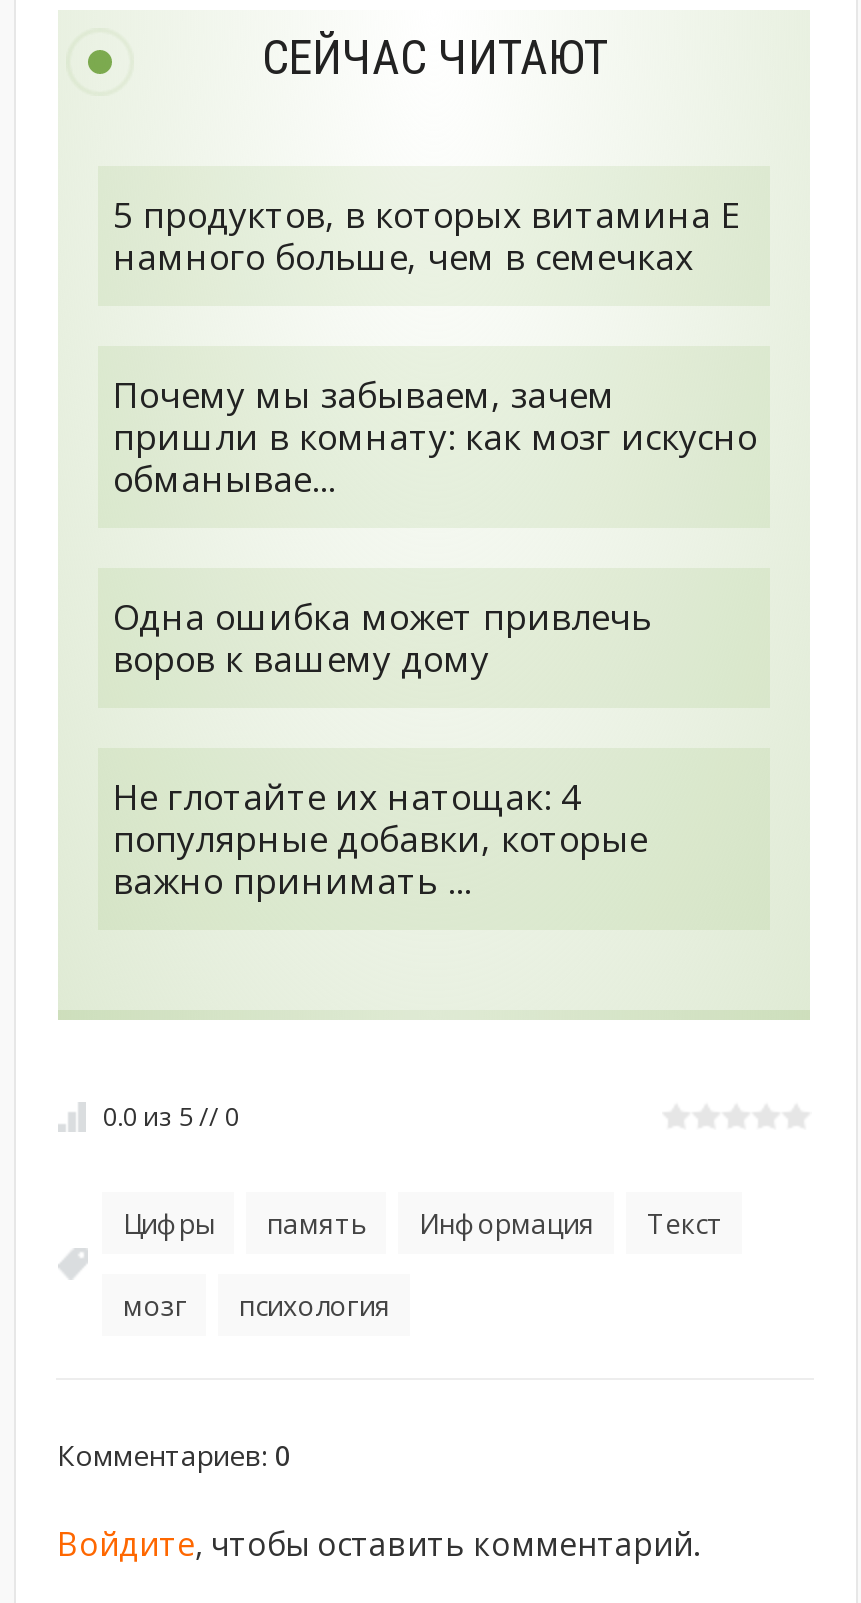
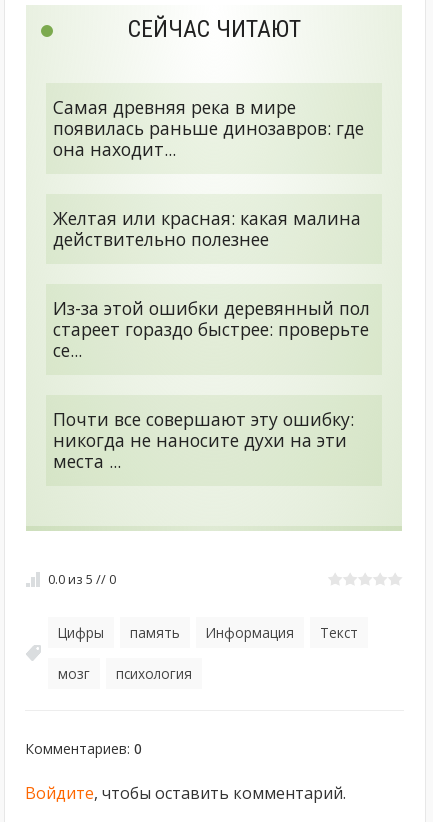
[113,191,741,281] 5 продуктов, в которых витамина Е | намного больше, чем в семечках -> [53,95,364,161] Самая древняя река в мире | появилась раньше динозавров: где | она находит...
[113,371,757,503] Почему мы забываем, зачем | пришли в комнату: как мозг искусно | обманывае... -> [53,206,361,251] Желтая или красная: какая малина | действительно полезнее
[113,593,651,683] Одна ошибка может привлечь | воров к вашему дому -> [53,296,370,362] Из-за этой ошибки деревянный пол | стареет гораздо быстрее: проверьте | се...
[113,773,647,905] Не глотайте их натощак: 4 | популярные добавки, которые | важно принимать ... -> [53,407,354,473] Почти все совершают эту ошибку: | никогда не наносите духи на эти | места ...

